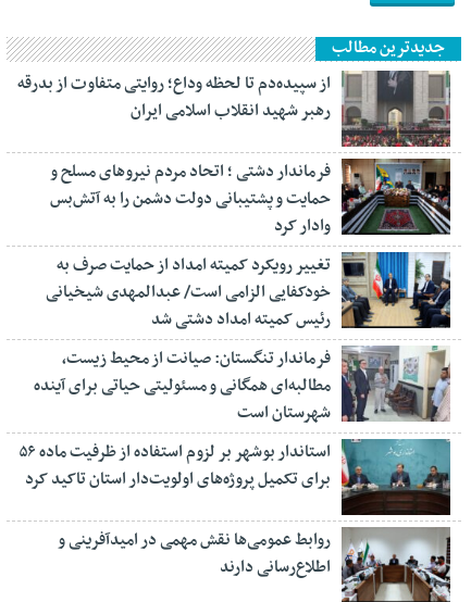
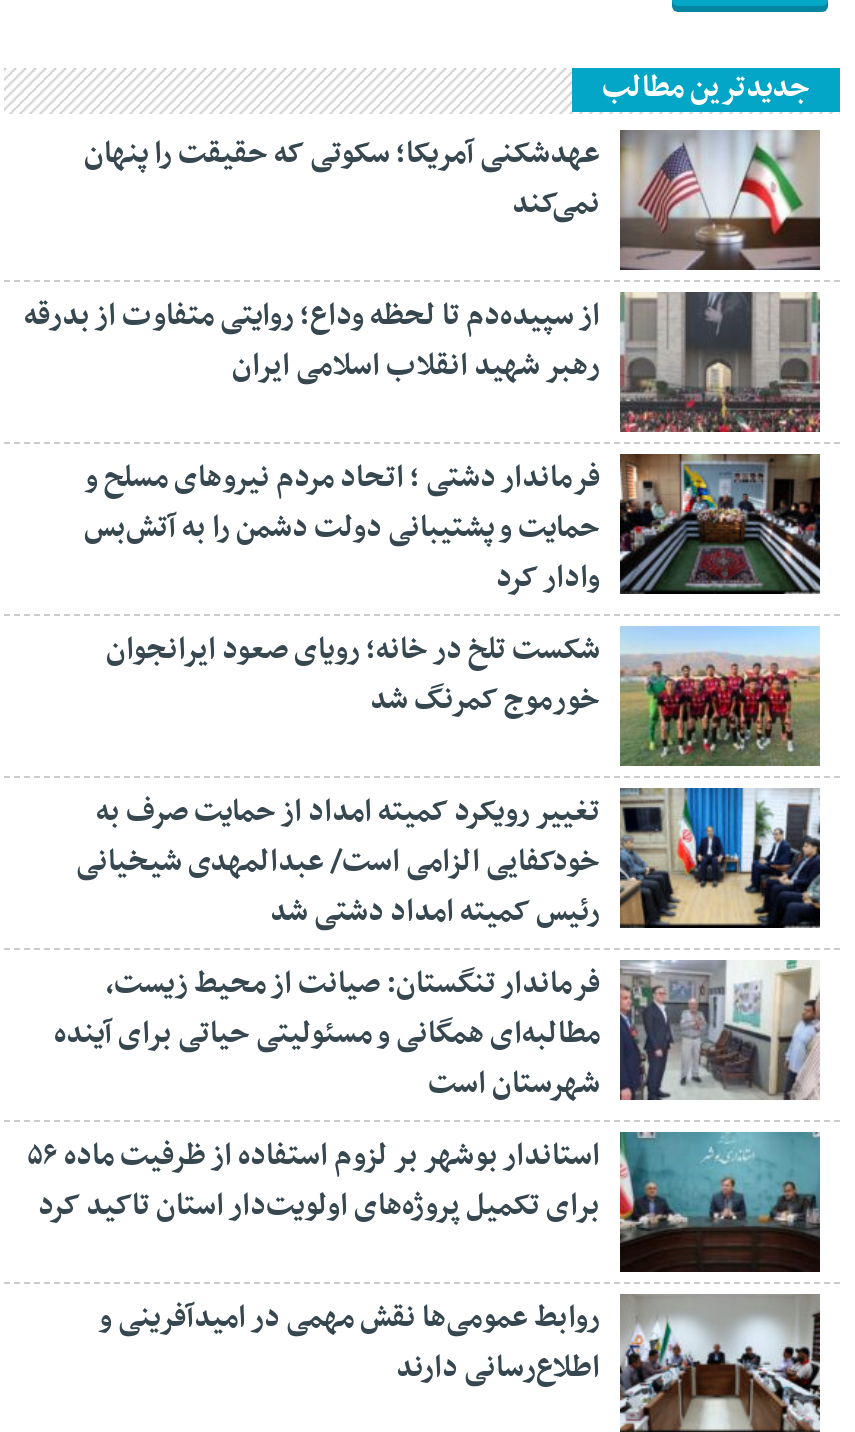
none -> [84,128,820,272] [image] | عهدشکنی آمریکا؛ سکوتی که حقیقت را پنهان | نمی‌کند
none -> [106,624,822,768] [image] | شکست تلخ در خانه؛ رویای صعود ایرانجوان | خورموج کمرنگ شد

